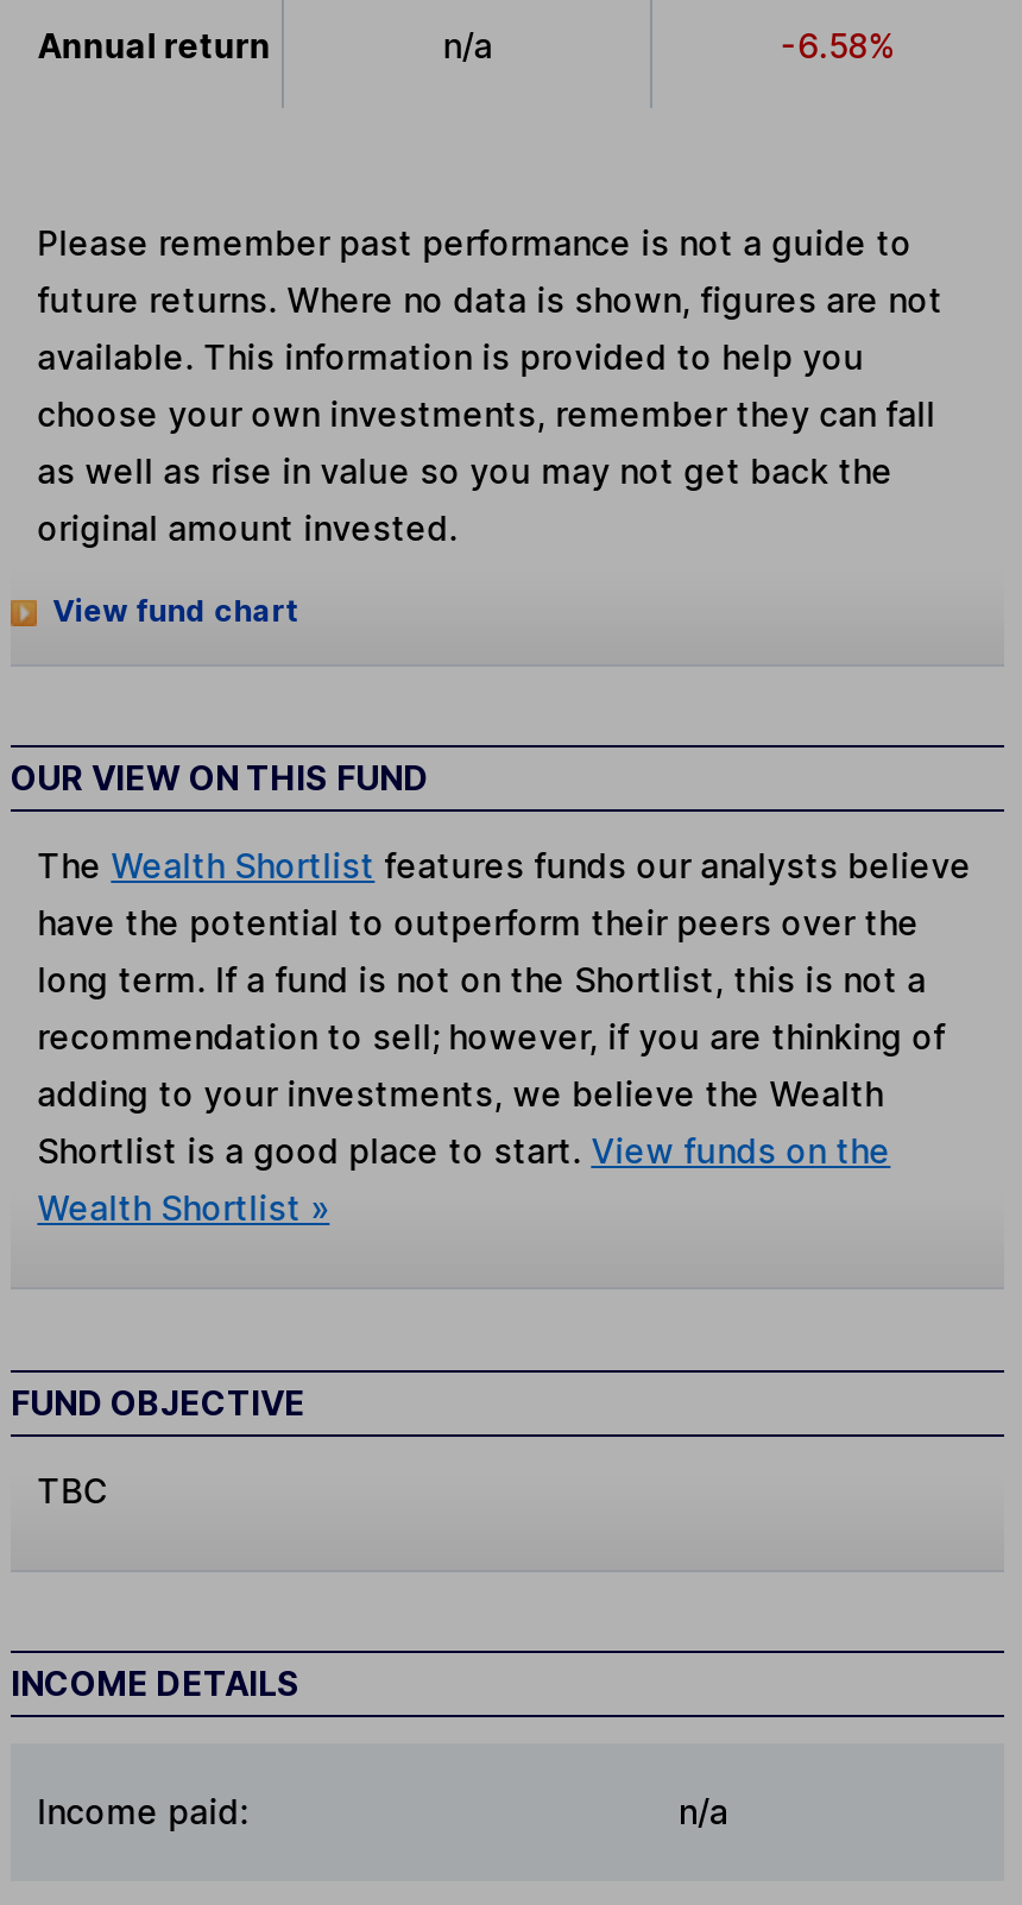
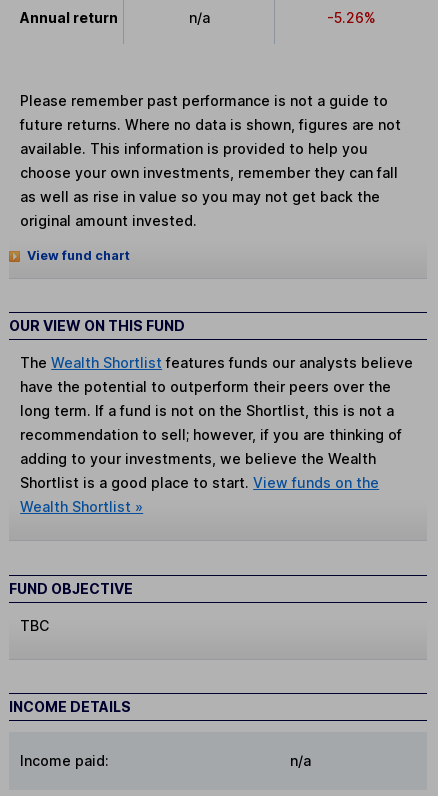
[781,25,897,66] -6.58% -> [327,9,376,26] -5.26%

